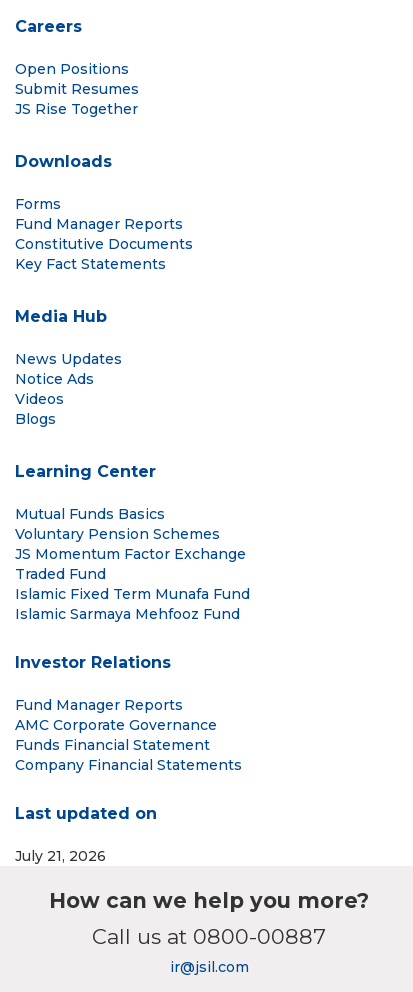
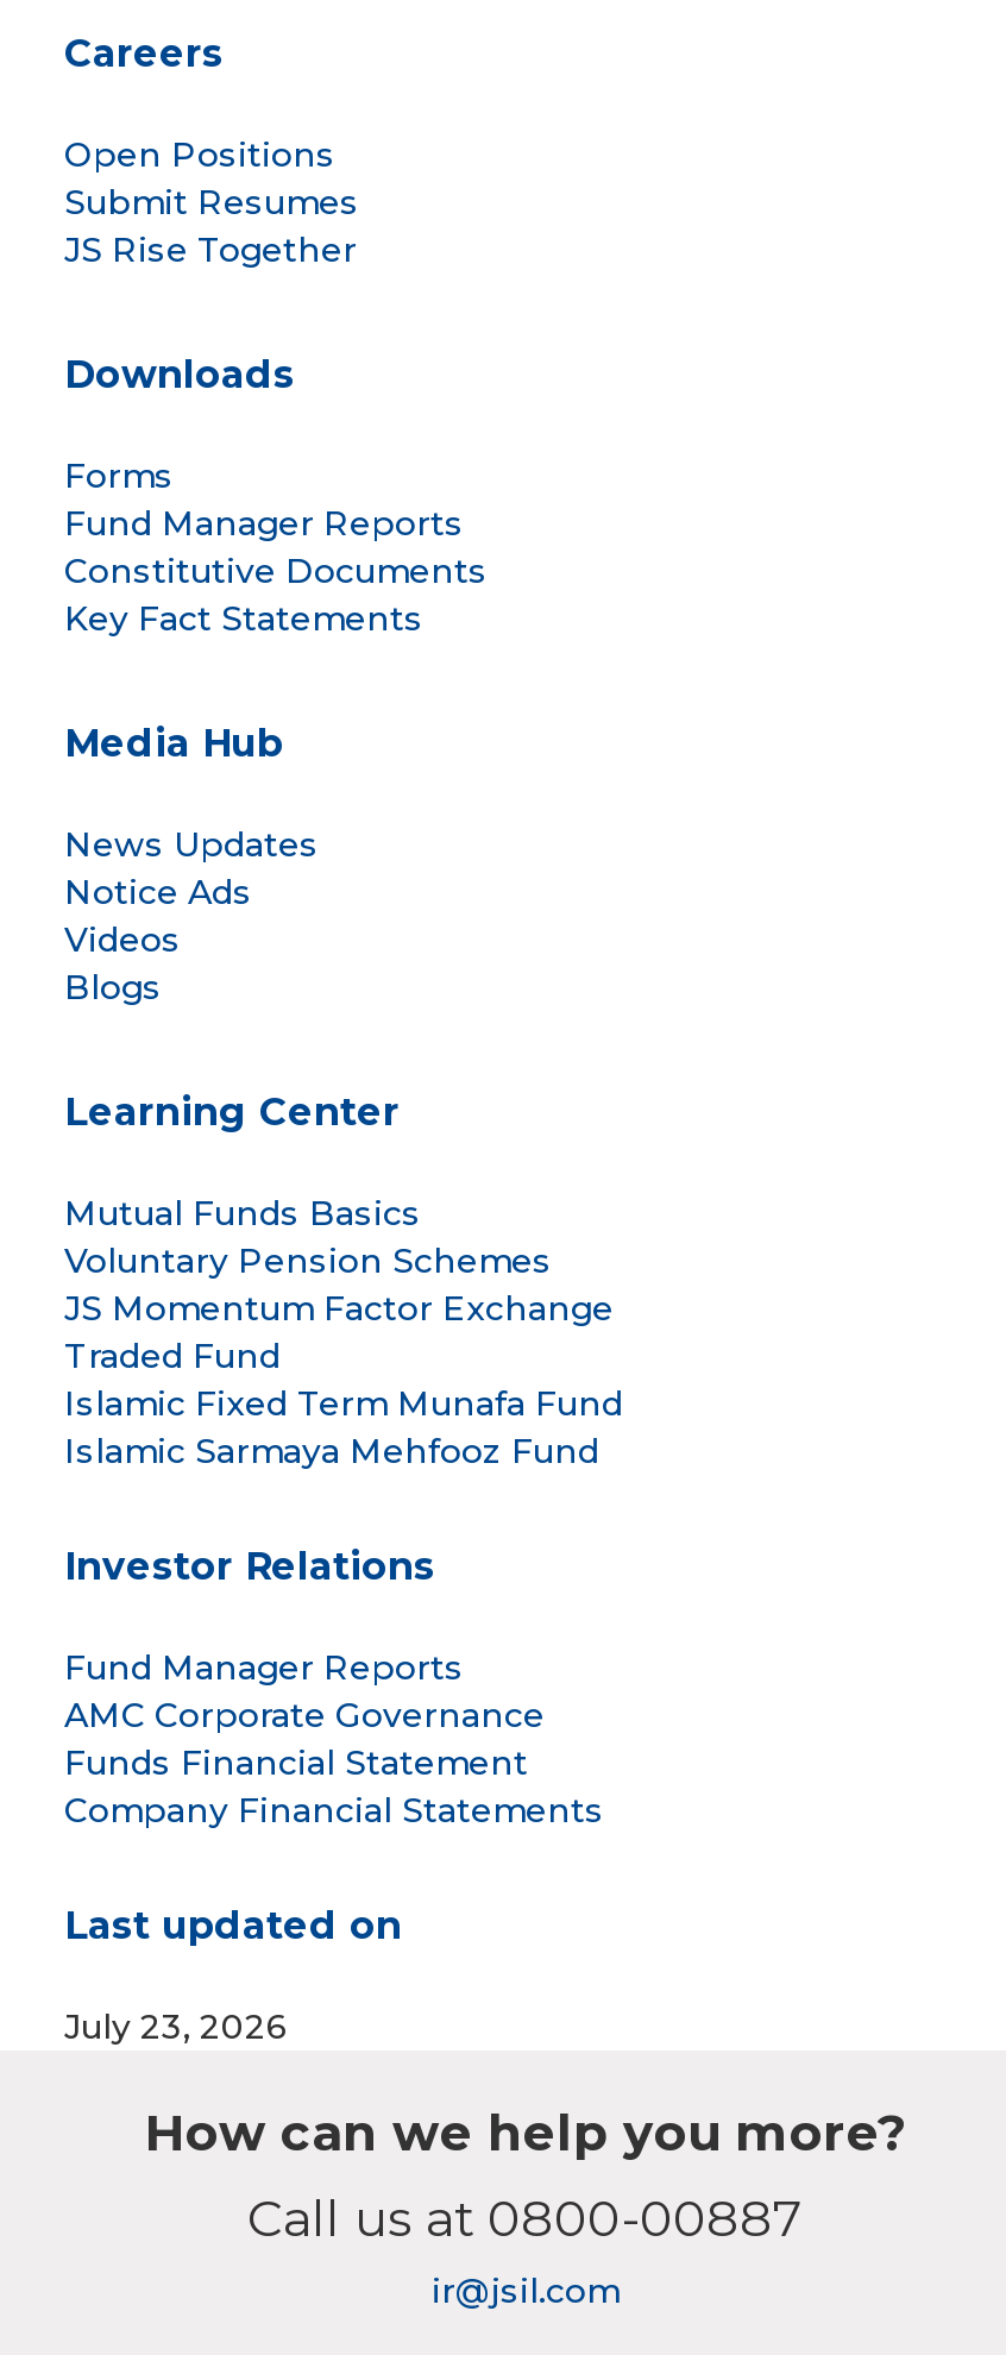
[15,846,106,864] July 21, 2026 -> [64,2004,288,2047] July 23, 2026

